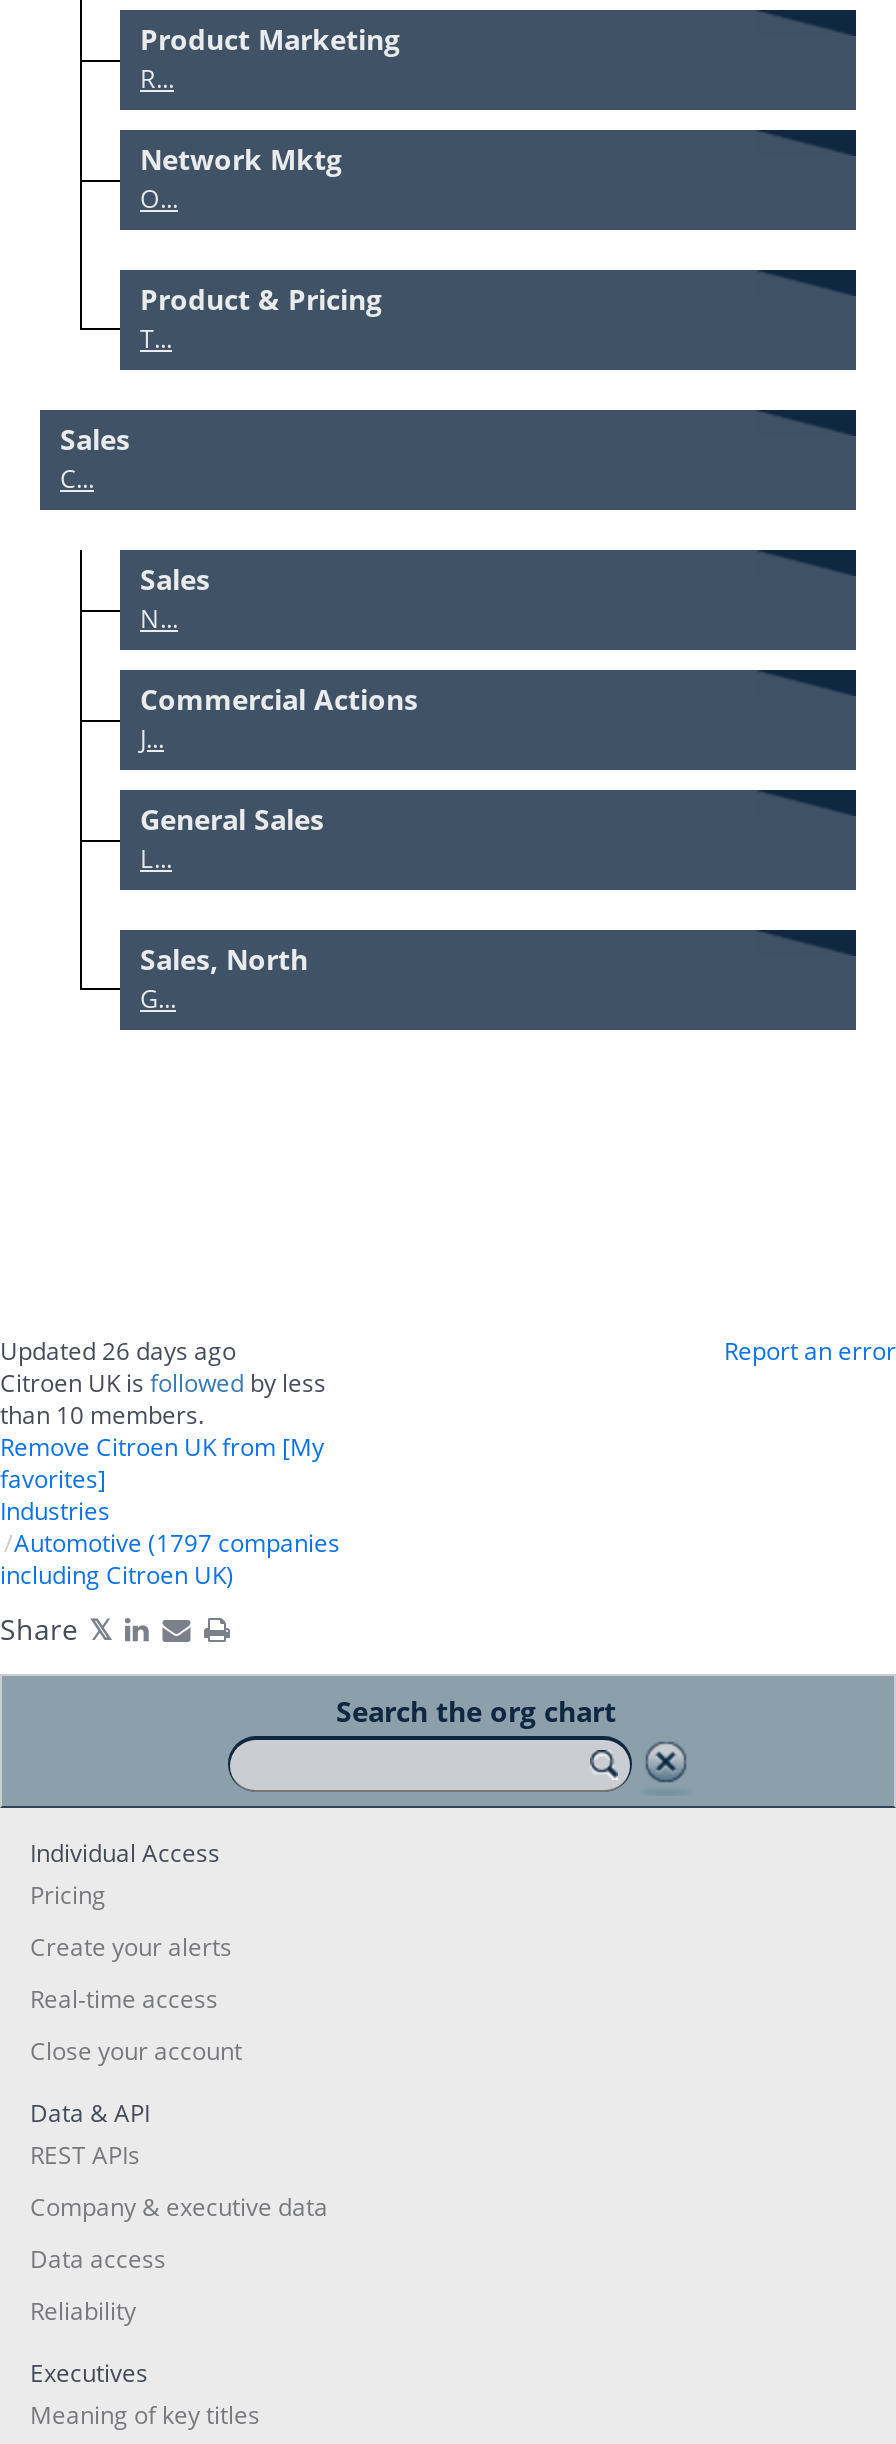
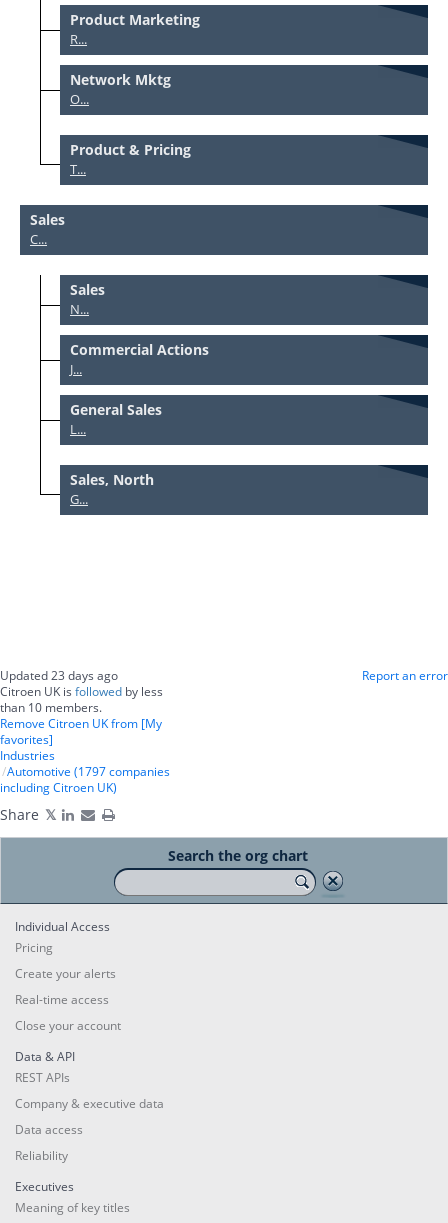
[0,1334,236,1366] Updated 26 days ago -> [0,667,118,683] Updated 23 days ago

